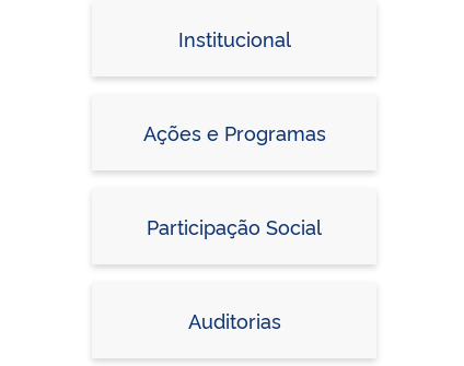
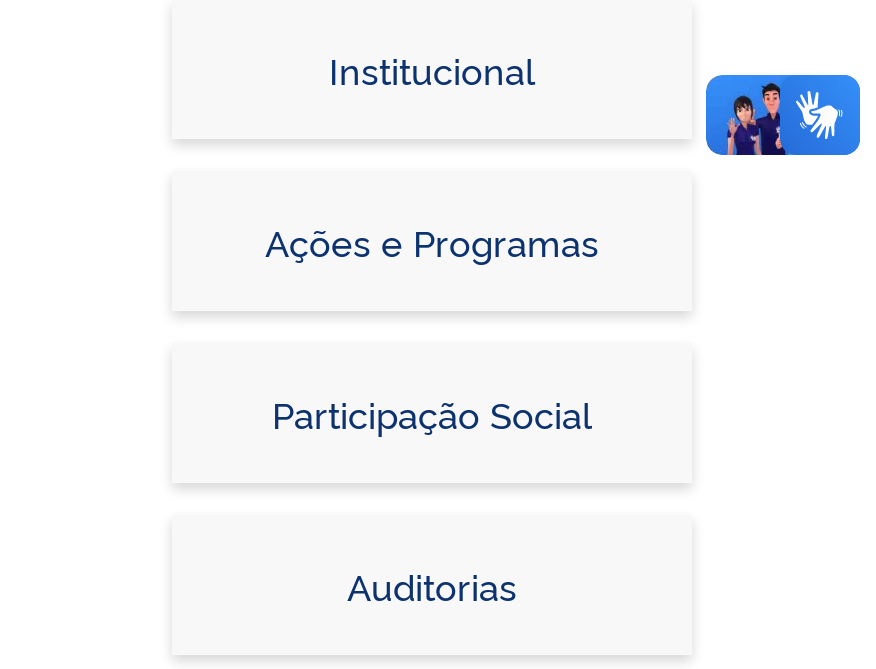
none -> [704,73,862,157] [image]

